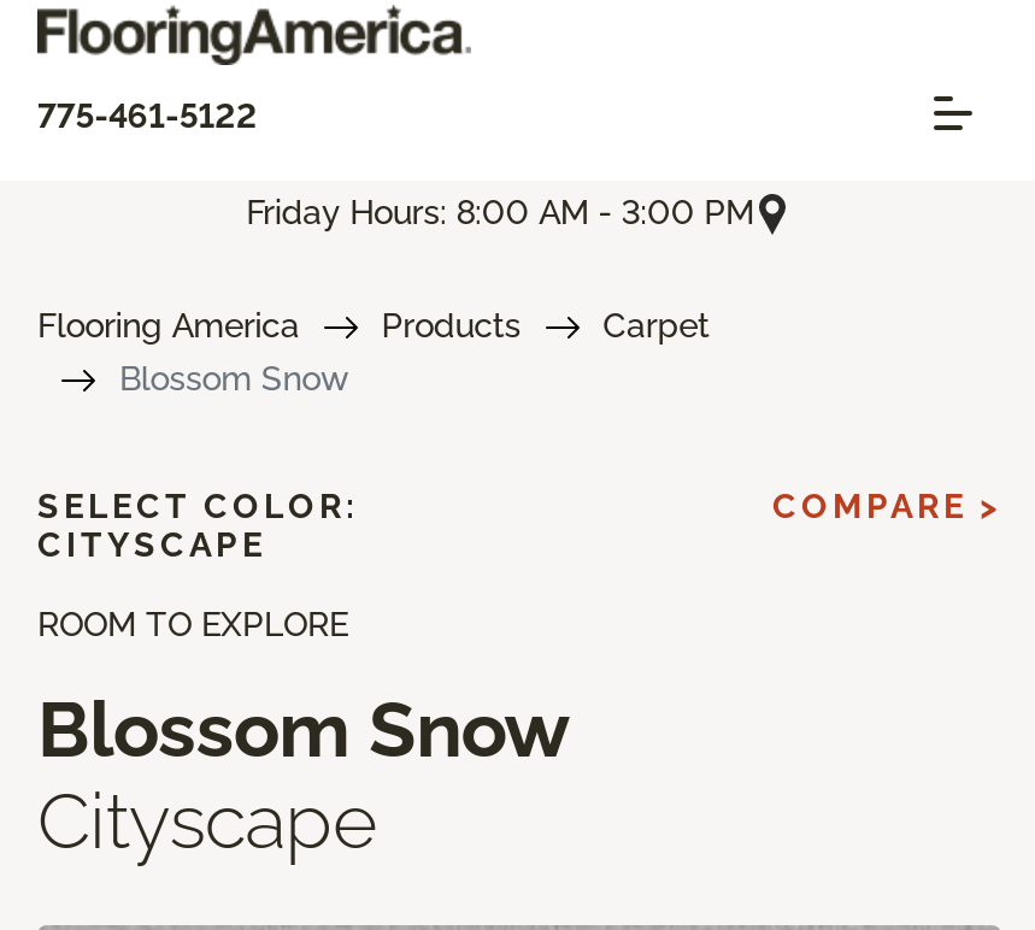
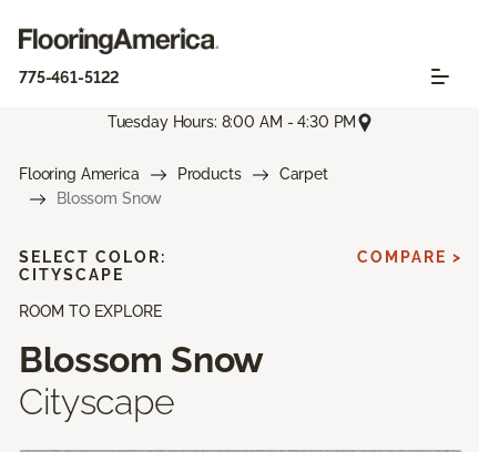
[246,193,754,232] Friday Hours: 8:00 AM - 3:00 PM -> [107,113,356,131] Tuesday Hours: 8:00 AM - 4:30 PM

